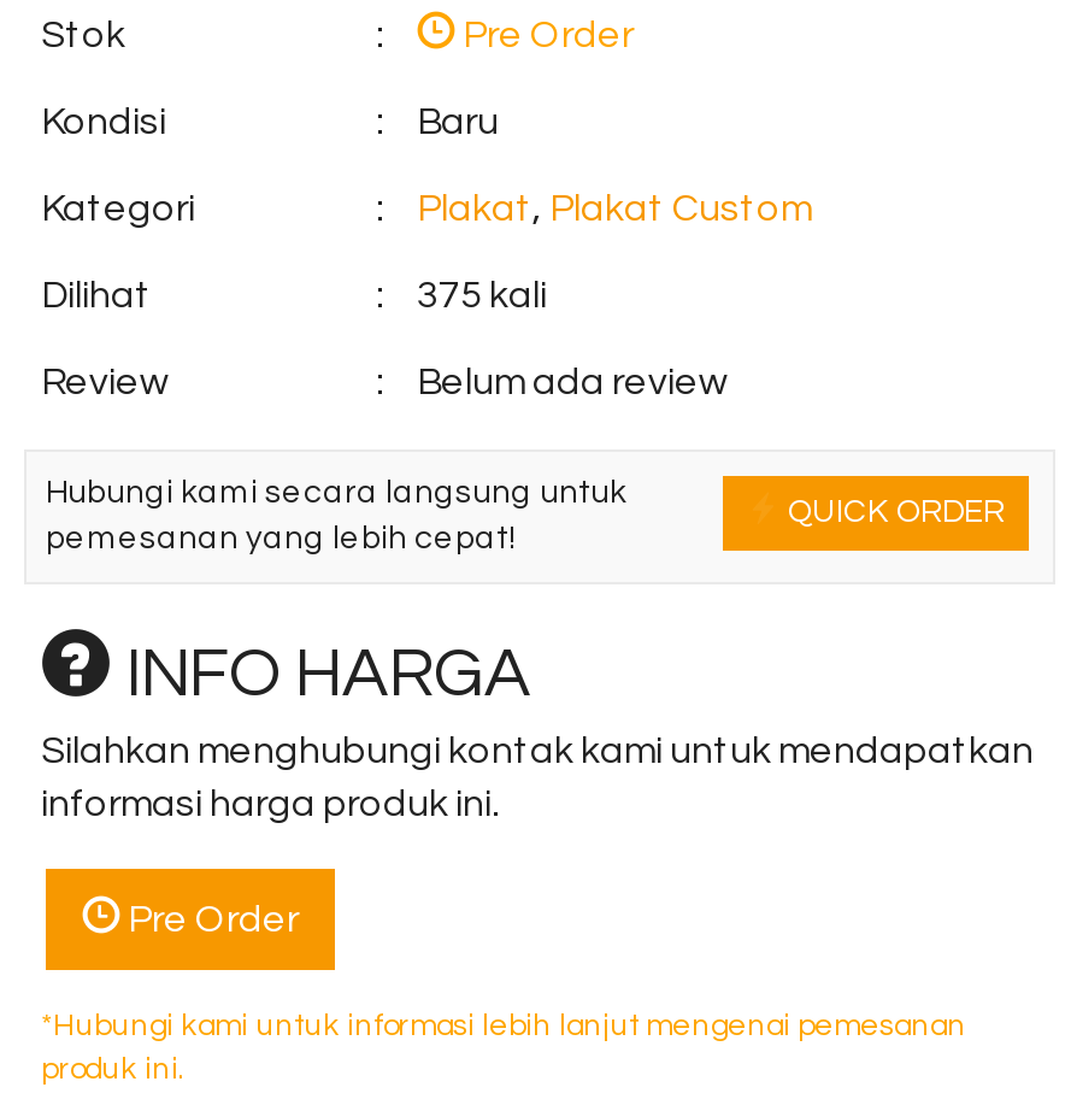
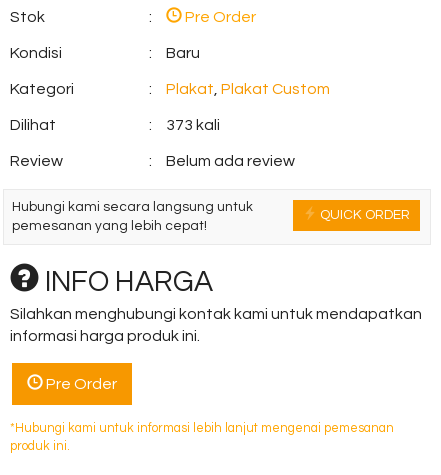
[417,276,547,315] 375 kali -> [166,117,220,133] 373 kali

